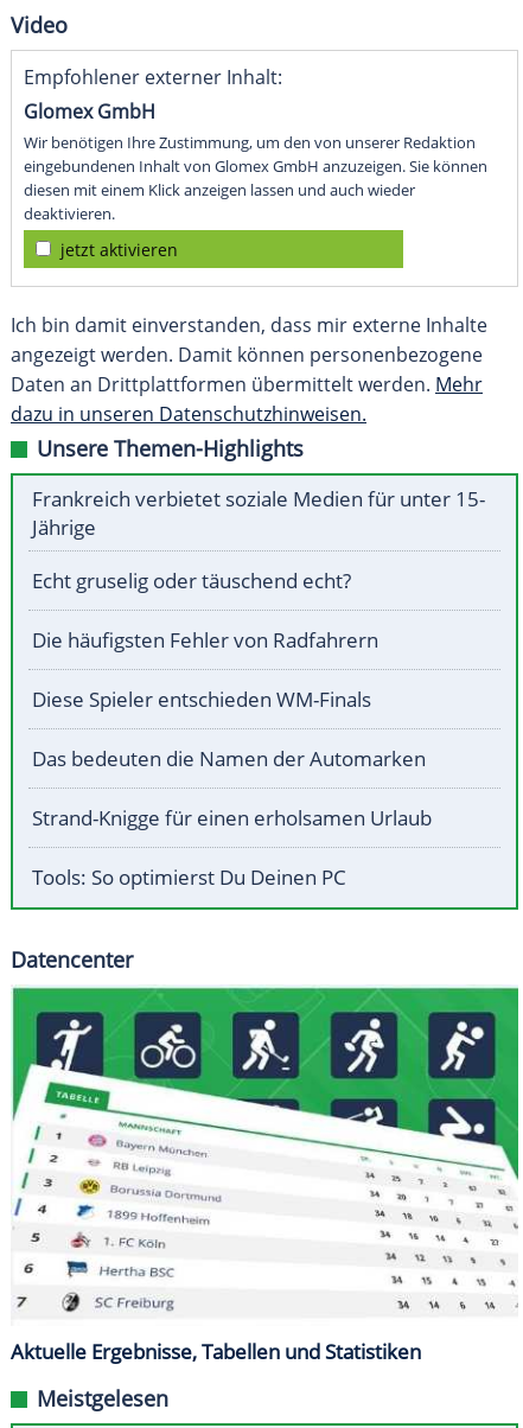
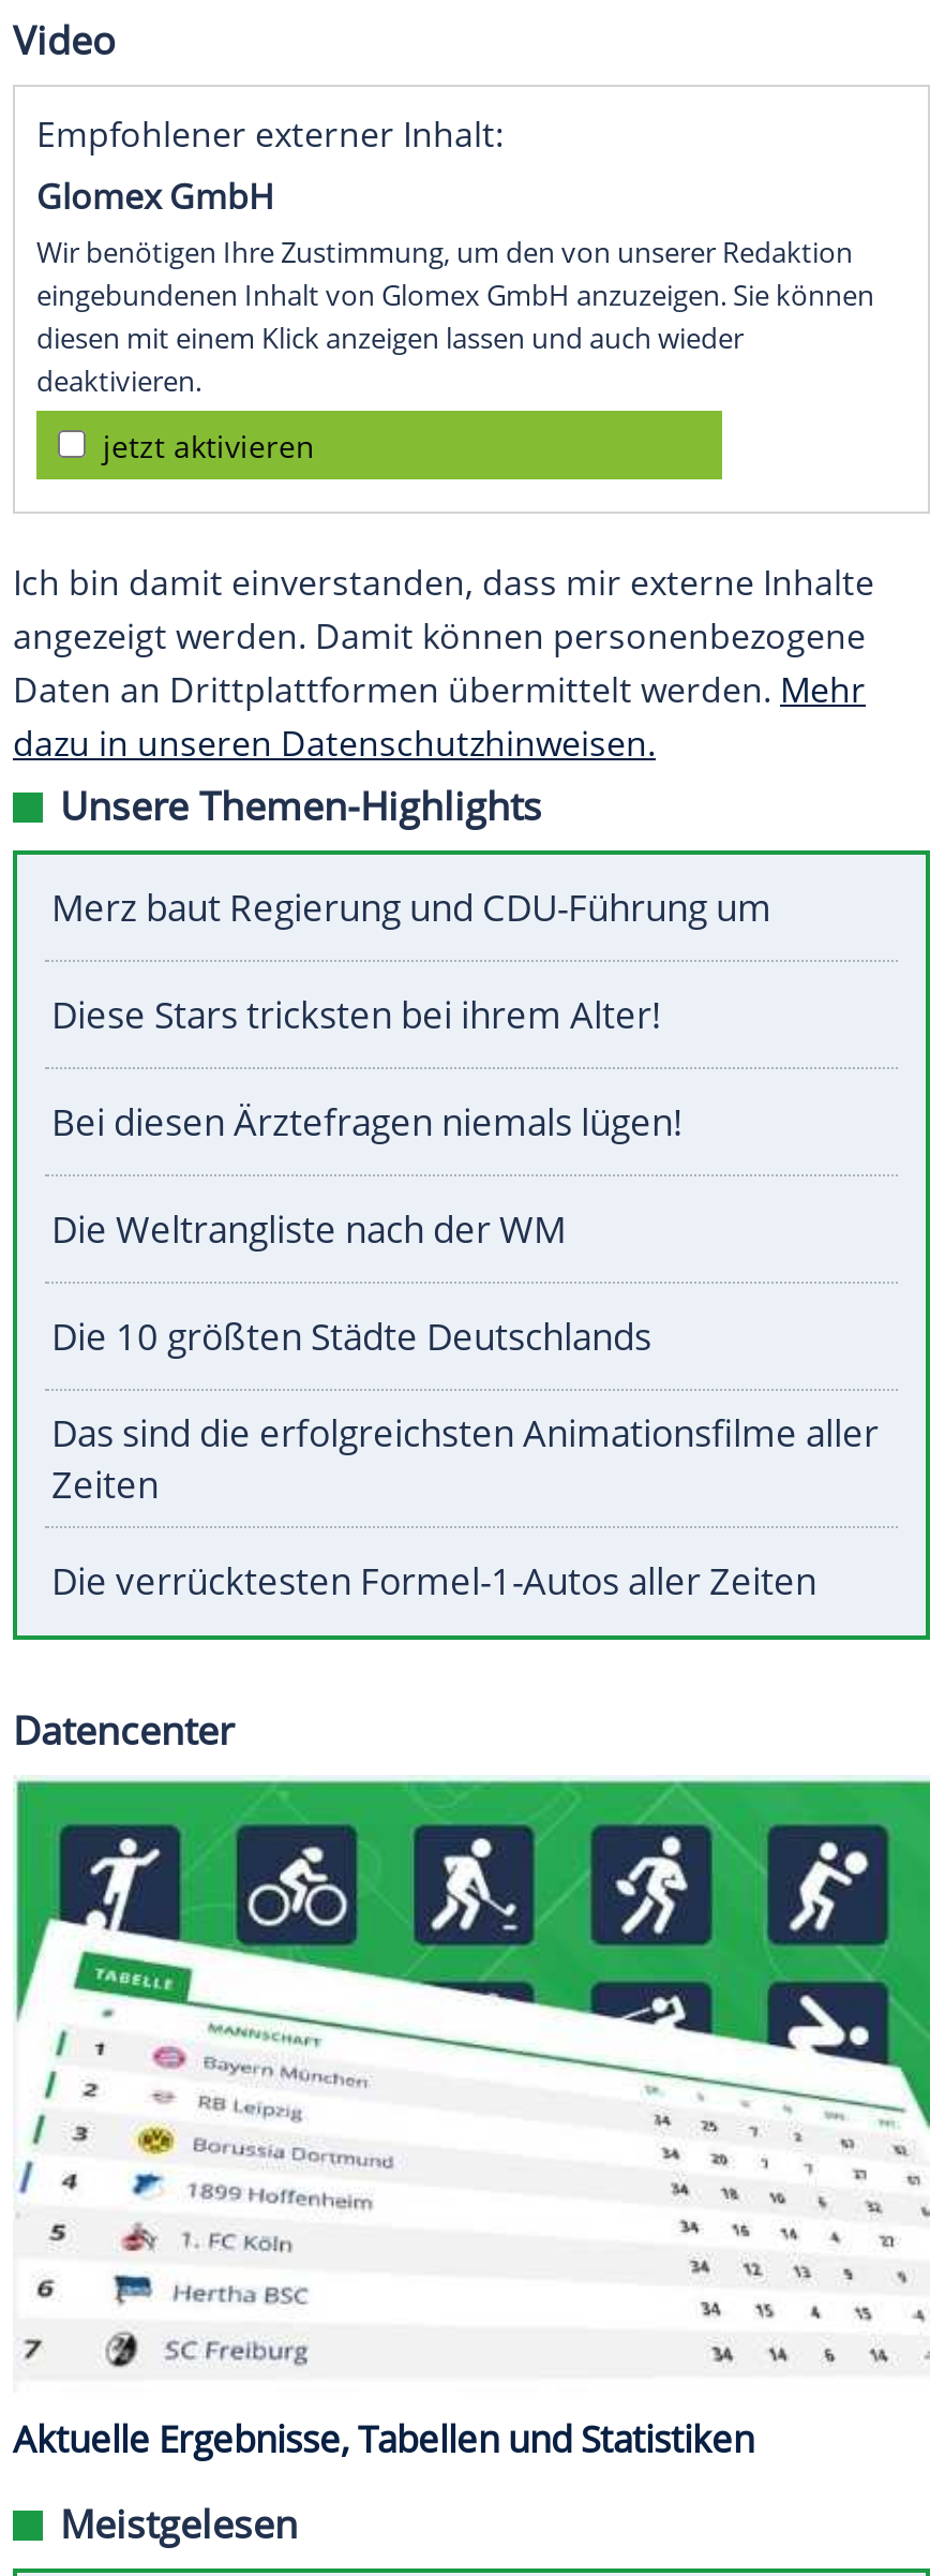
[32,485,485,541] Frankreich verbietet soziale Medien für unter 15- | Jährige -> [51,883,771,933] Merz baut Regierung und CDU-Führung um
[32,567,351,595] Echt gruselig oder täuschend echt? -> [51,991,662,1040] Diese Stars tricksten bei ihrem Alter!
[32,627,378,654] Die häufigsten Fehler von Radfahrern -> [51,1098,684,1147] Bei diesen Ärztefragen niemals lügen!
[32,686,371,713] Diese Spieler entschieden WM-Finals -> [51,1205,566,1254] Die Weltrangliste nach der WM
[32,745,426,772] Das bedeuten die Namen der Automarken -> [51,1312,651,1362] Die 10 größten Städte Deutschlands
[32,804,432,832] Strand-Knigge für einen erholsamen Urlaub -> [51,1409,879,1510] Das sind die erfolgreichsten Animationsfilme aller | Zeiten
[32,864,346,891] Tools: So optimierst Du Deinen PC -> [51,1557,816,1606] Die verrücktesten Formel-1-Autos aller Zeiten

